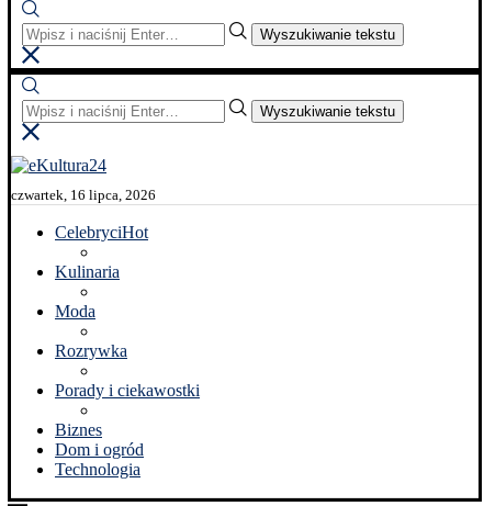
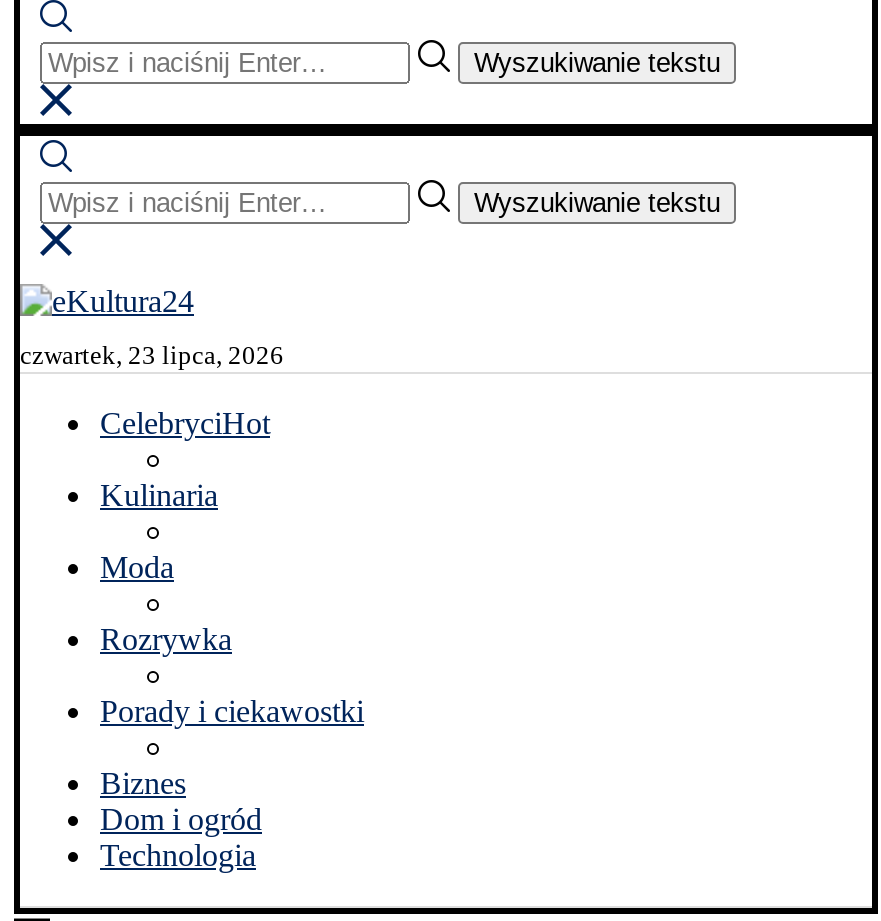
[11,187,156,203] czwartek, 16 lipca, 2026 -> [20,340,284,370] czwartek, 23 lipca, 2026

